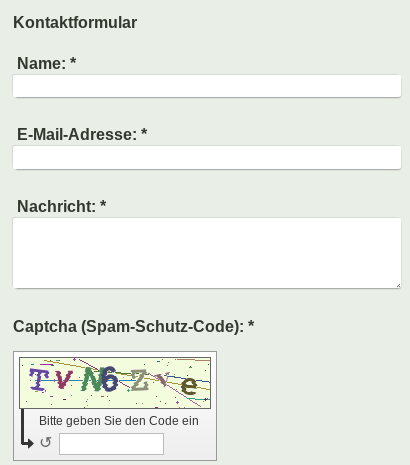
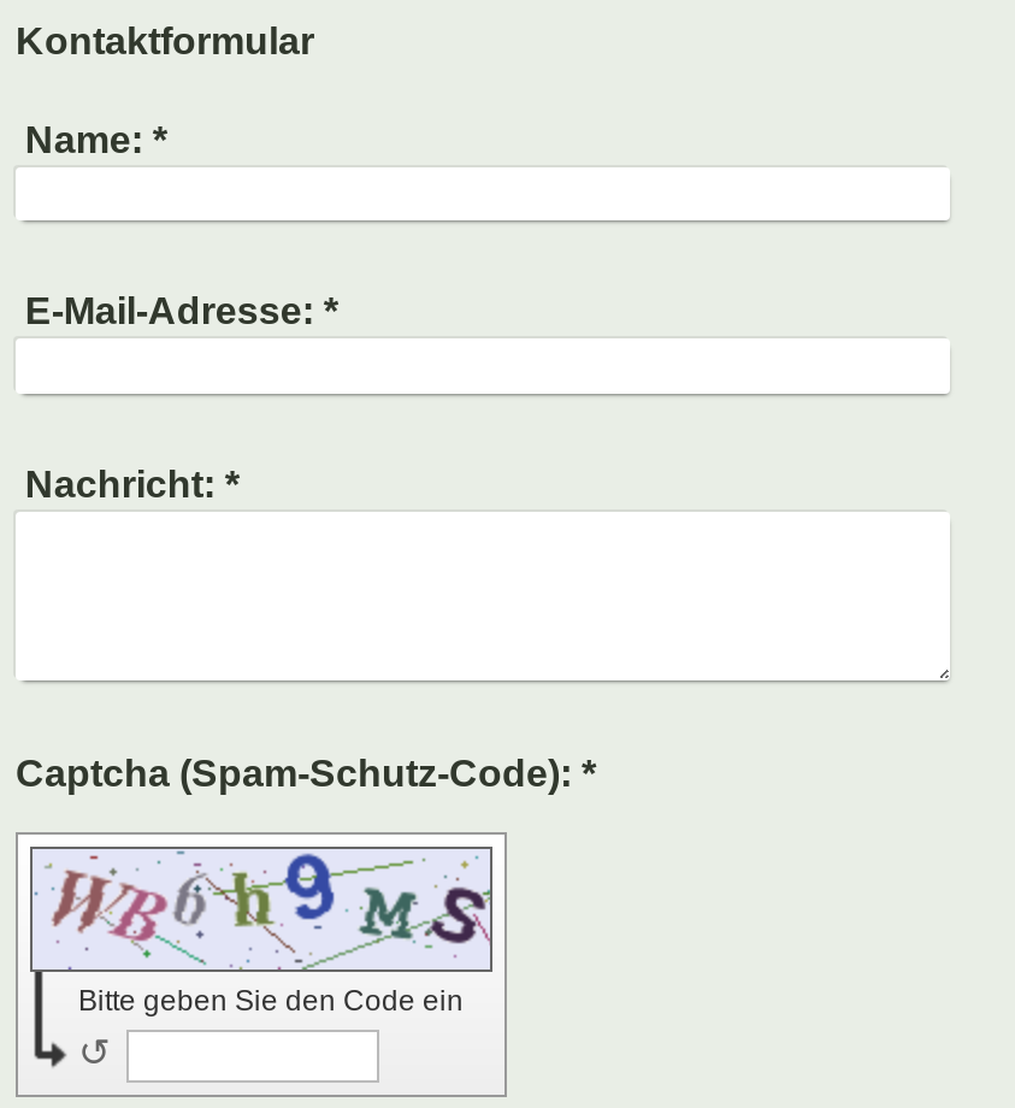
[20,357,211,409] [image] -> [33,849,492,972] [image]

